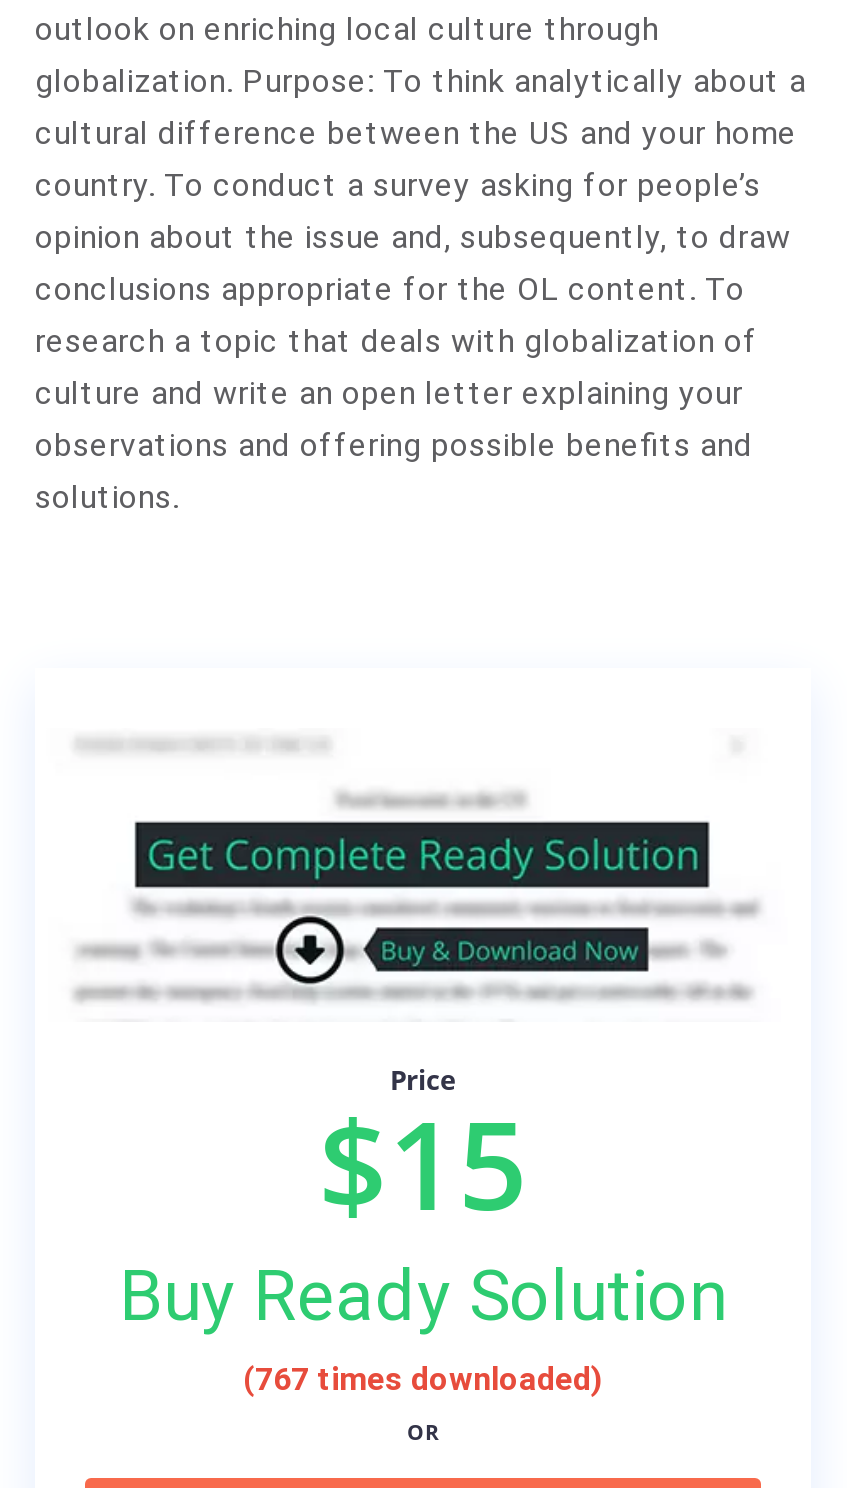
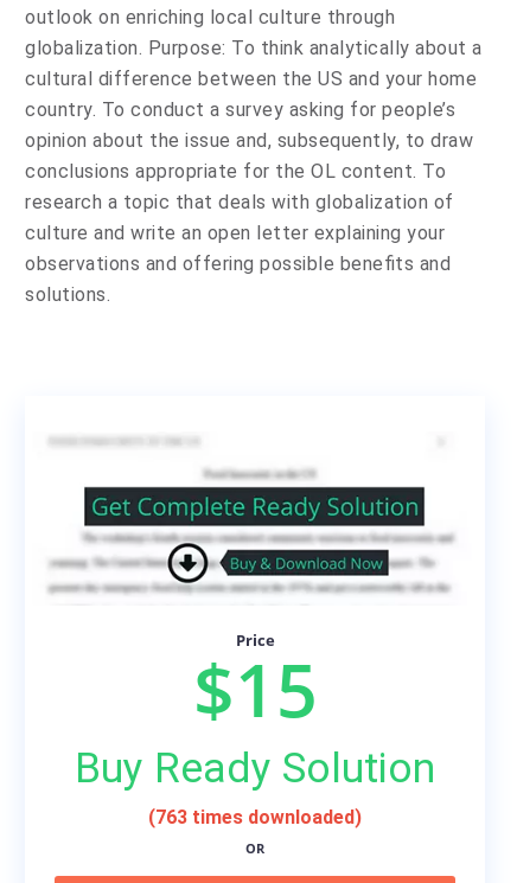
[243,1361,603,1399] (767 times downloaded) -> [148,806,362,829] (763 times downloaded)

